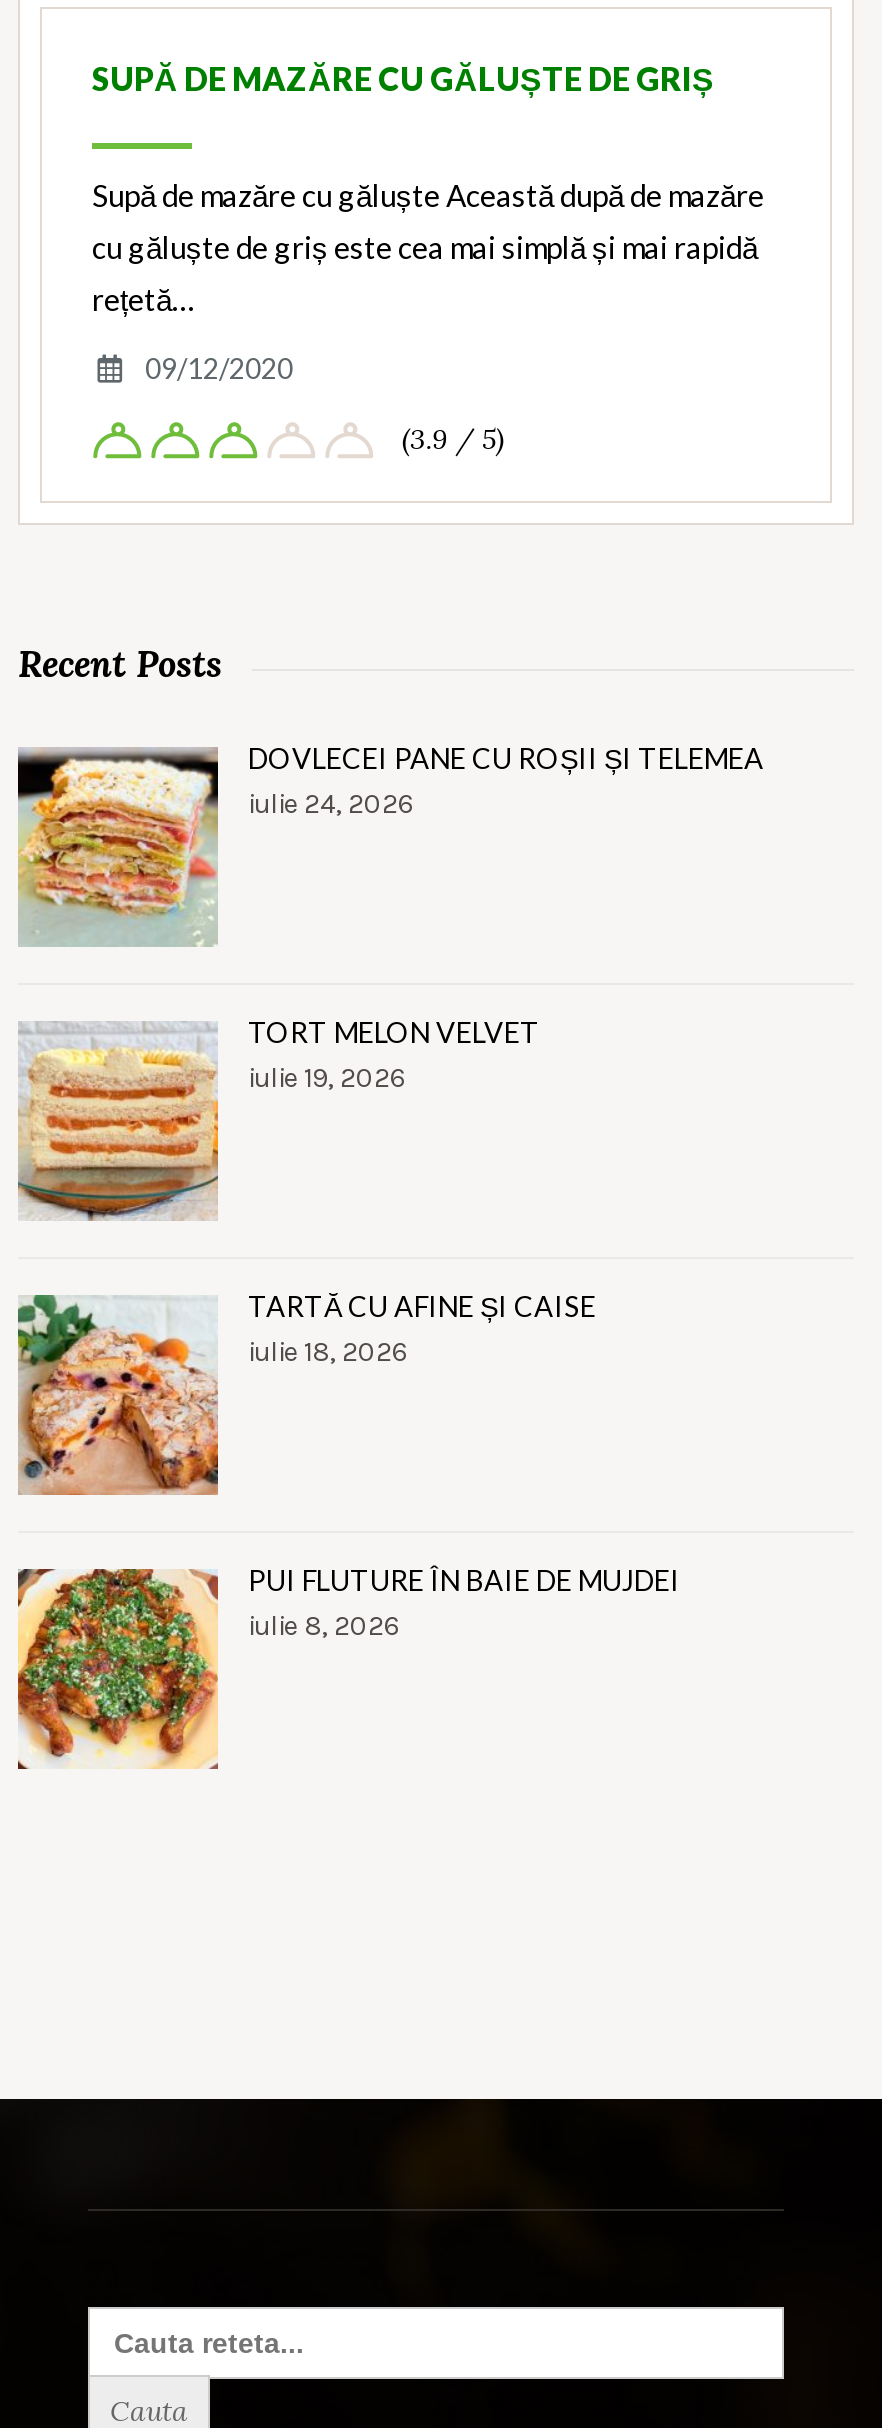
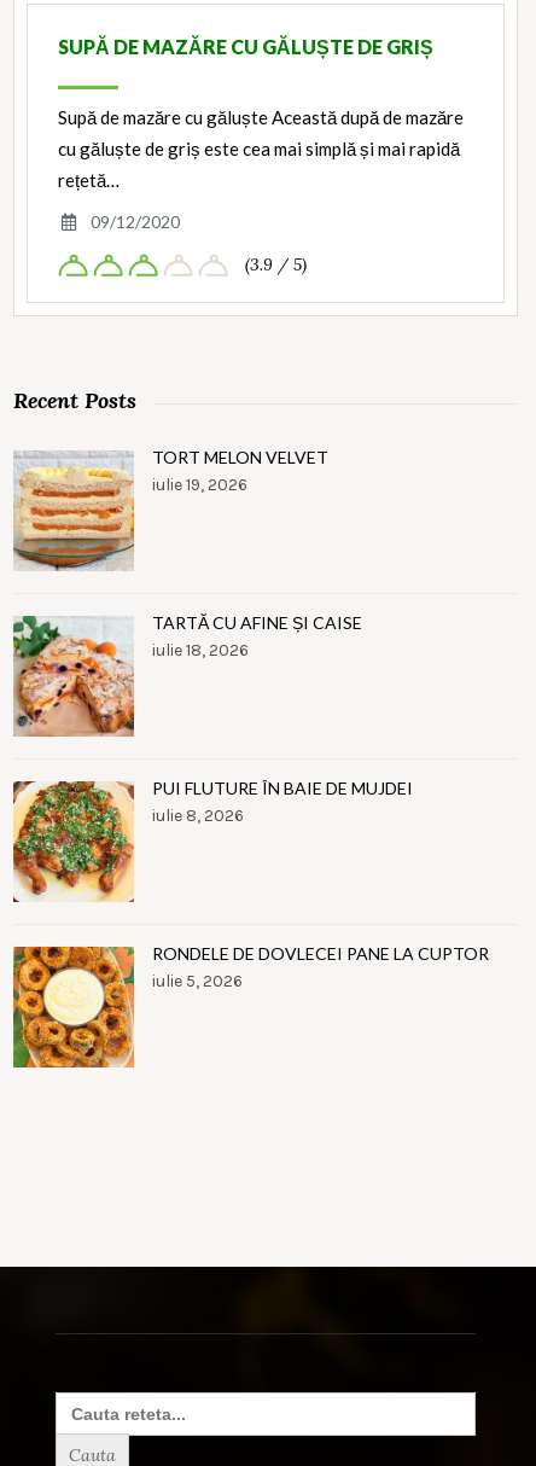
[16,741,764,945] [image] | DOVLECEI PANE CU ROȘII ȘI TELEMEA | iulie 24, 2026 -> none
moved [14,1015,680,1643] -> [11,447,413,826]: [image] | TORT MELON VELVET | iulie 19, 2026 | TARTĂ CU AFINE ȘI CAISE | iulie 18, 2026 | PUI FLUTURE ÎN BAIE DE MUJDEI | iulie 8, 2026
moved [14,1565,220,1771] -> [11,779,135,903]: [image]
none -> [12,943,489,1069] [image] | RONDELE DE DOVLECEI PANE LA CUPTOR | iulie 5, 2026

